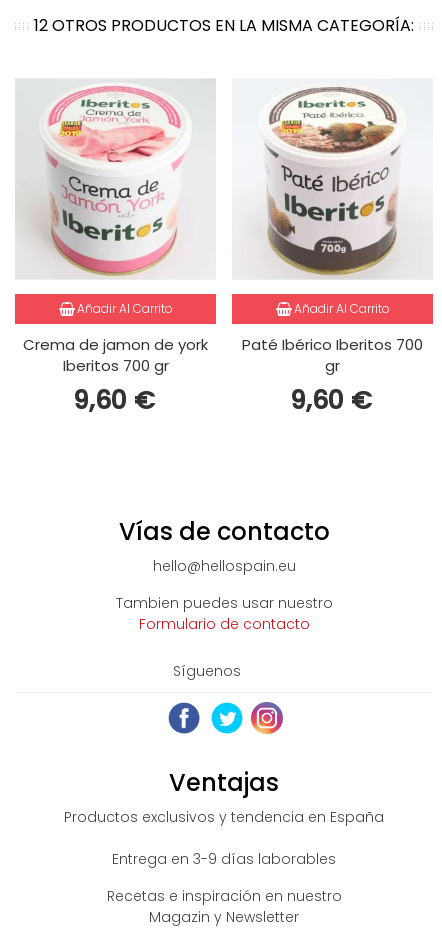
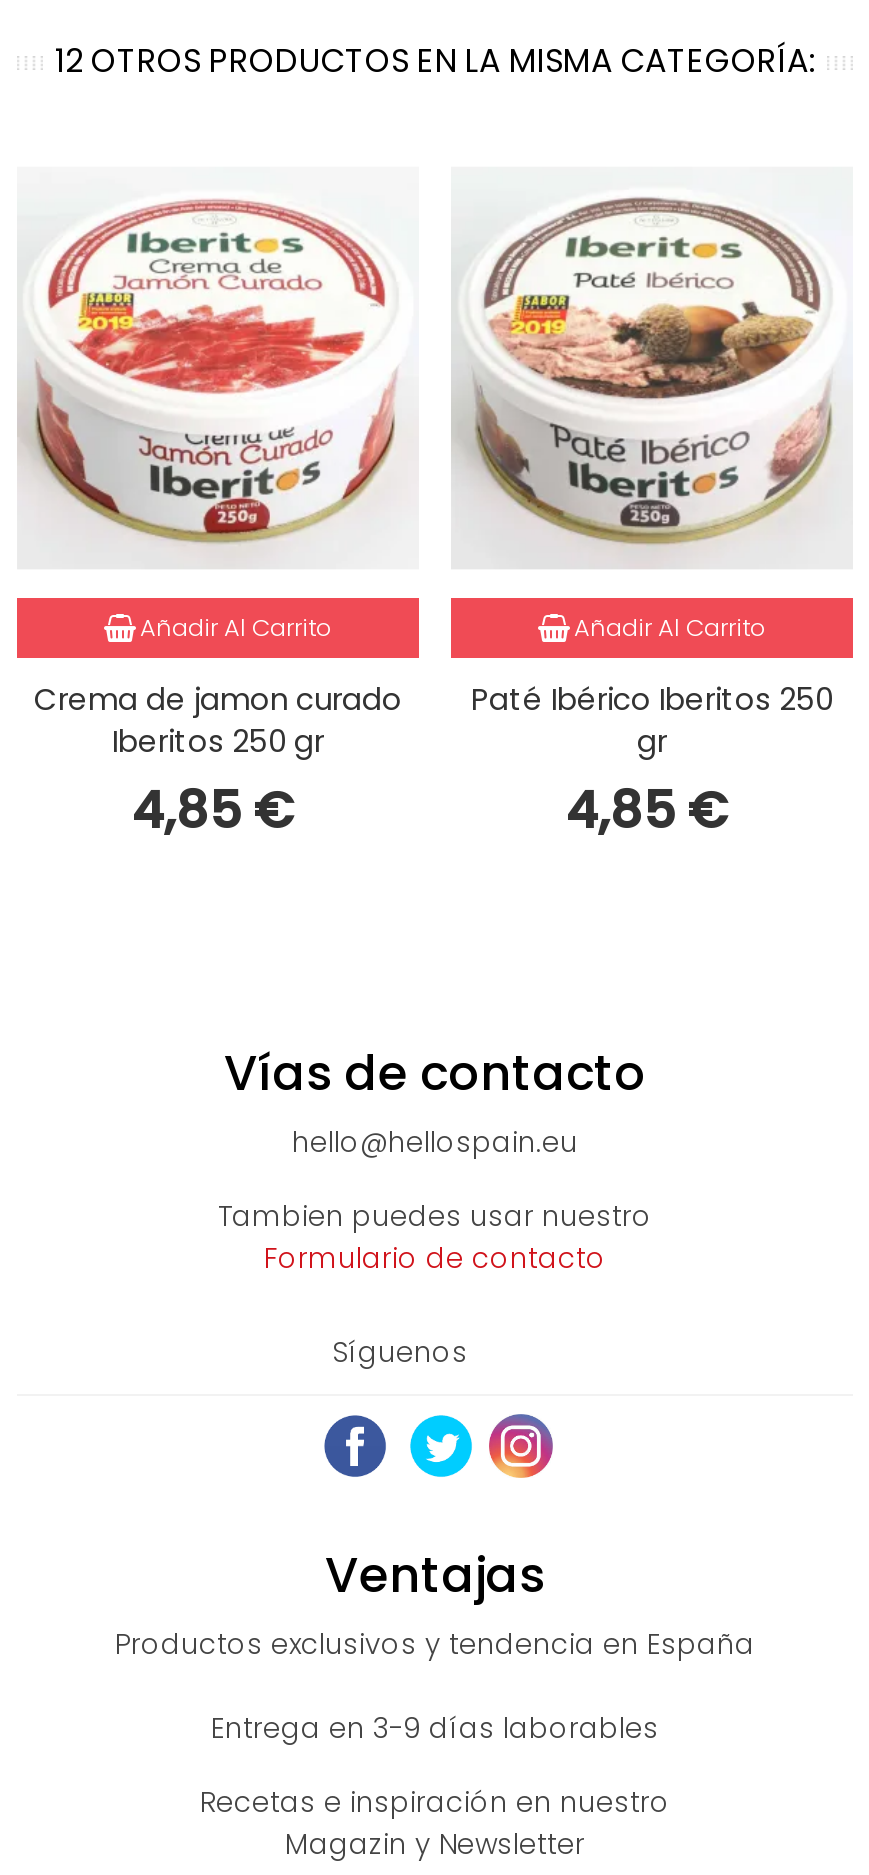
[23,80,215,277] [image] -> [31,172,415,562] [image]
[233,86,423,276] [image] -> [451,184,835,560] [image]
[23,334,208,418] Crema de jamon de york | Iberitos 700 gr | 9,60 € -> [34,677,402,845] Crema de jamon curado | Iberitos 250 gr | 4,85 €
[242,334,423,355] Paté Ibérico Iberitos 700 -> [471,677,833,719] Paté Ibérico Iberitos 250
[289,383,371,418] 9,60 € -> [566,775,730,845] 4,85 €

